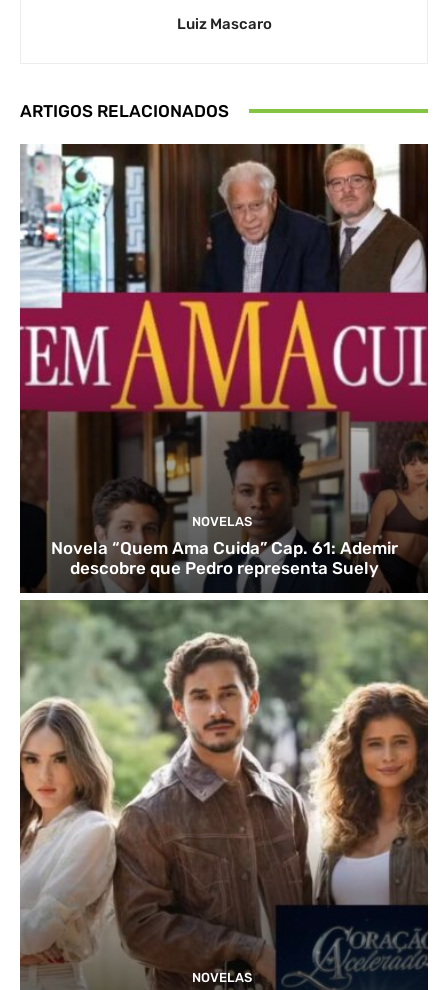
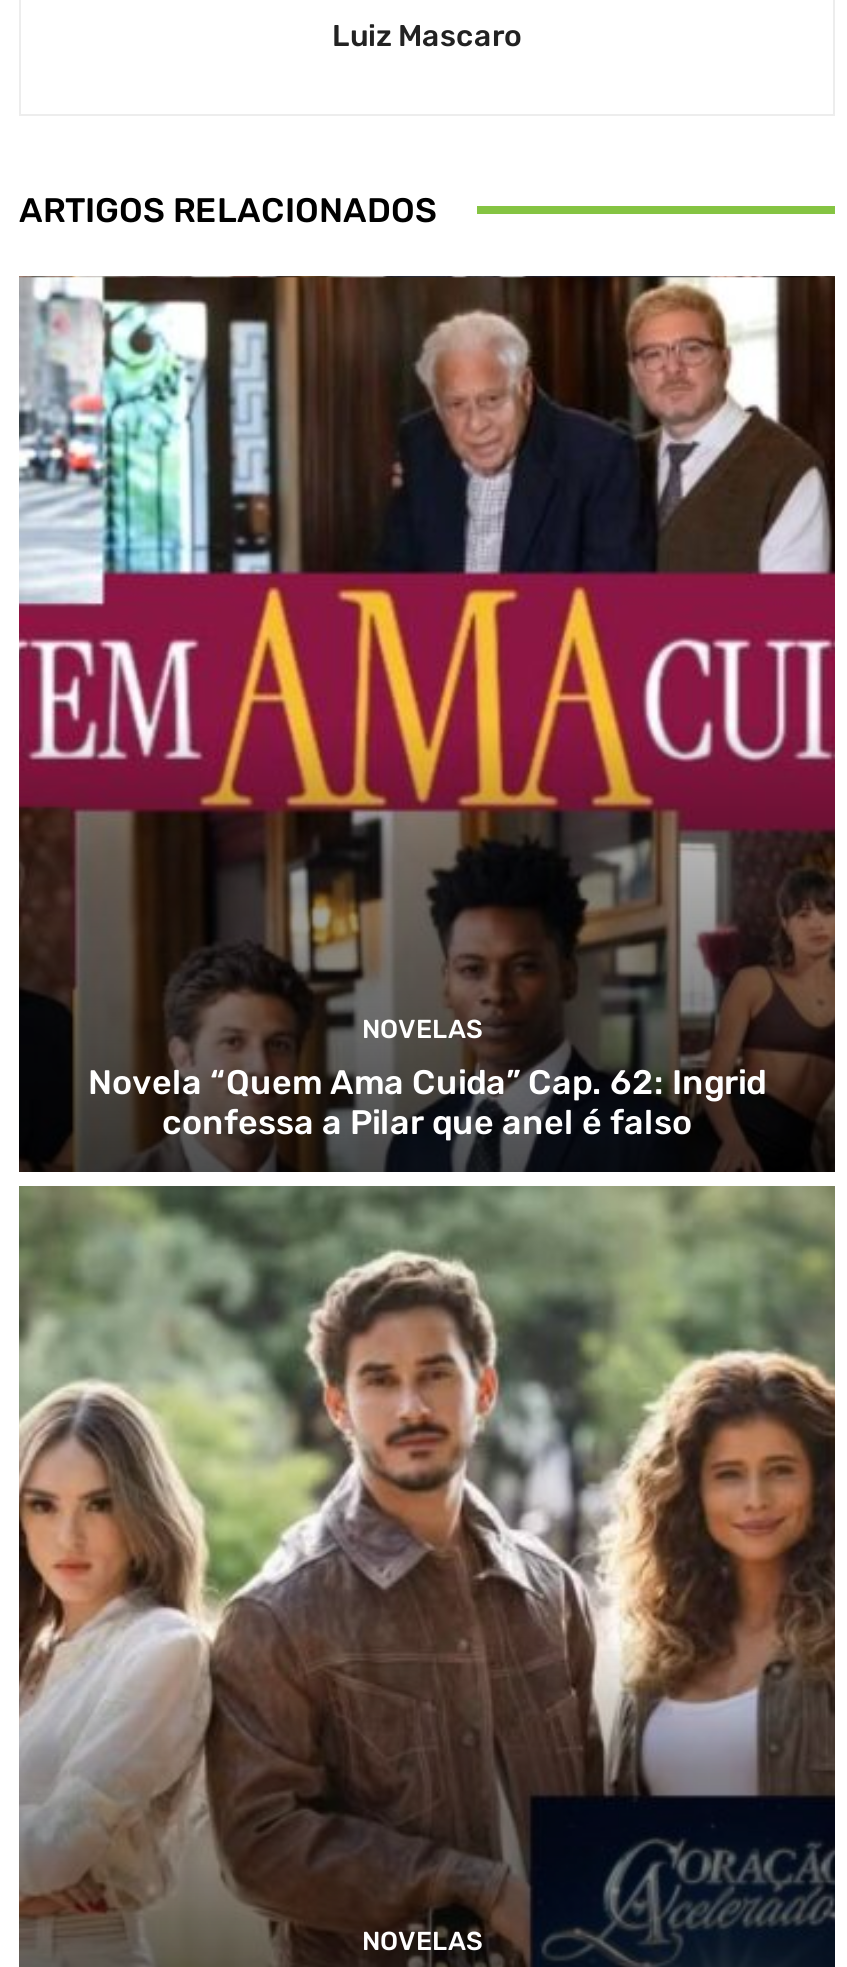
[50,538,397,578] Novela “Quem Ama Cuida” Cap. 61: Ademir | descobre que Pedro representa Suely -> [88,1062,766,1142] Novela “Quem Ama Cuida” Cap. 62: Ingrid | confessa a Pilar que anel é falso

